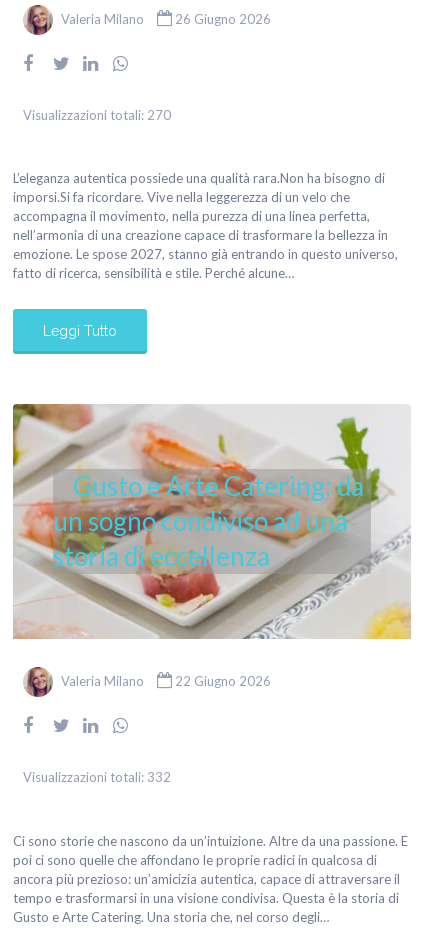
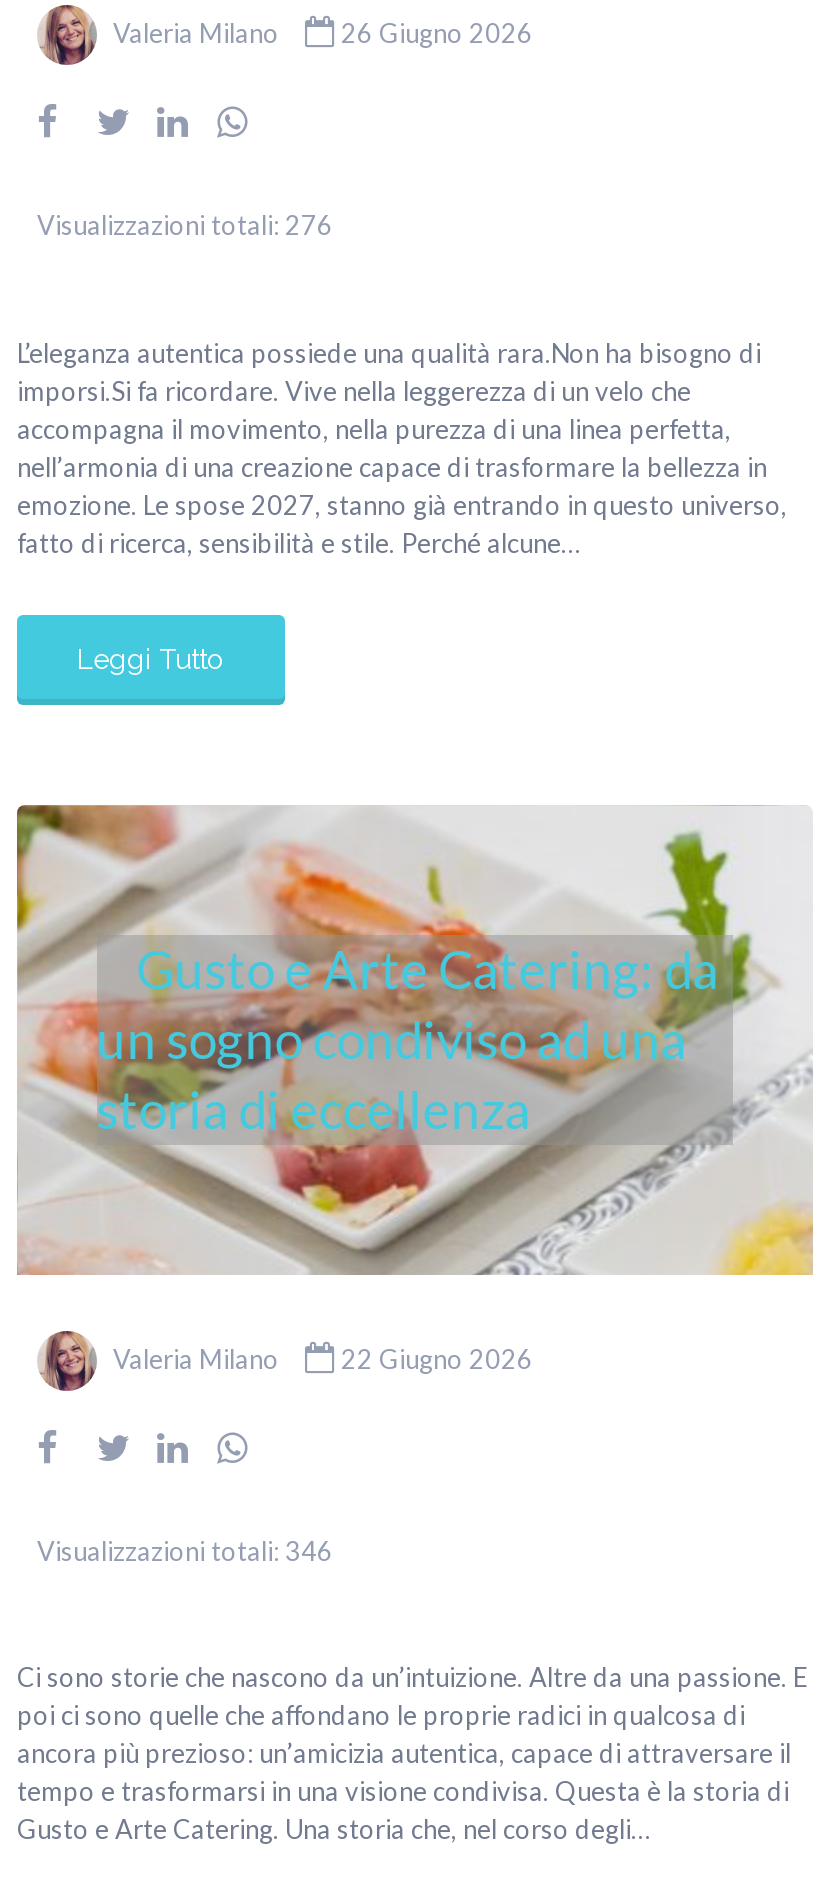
[23,106,171,122] Visualizzazioni totali: 270 -> [37,209,333,241] Visualizzazioni totali: 276
[23,769,171,785] Visualizzazioni totali: 332 -> [37,1534,333,1566] Visualizzazioni totali: 346

